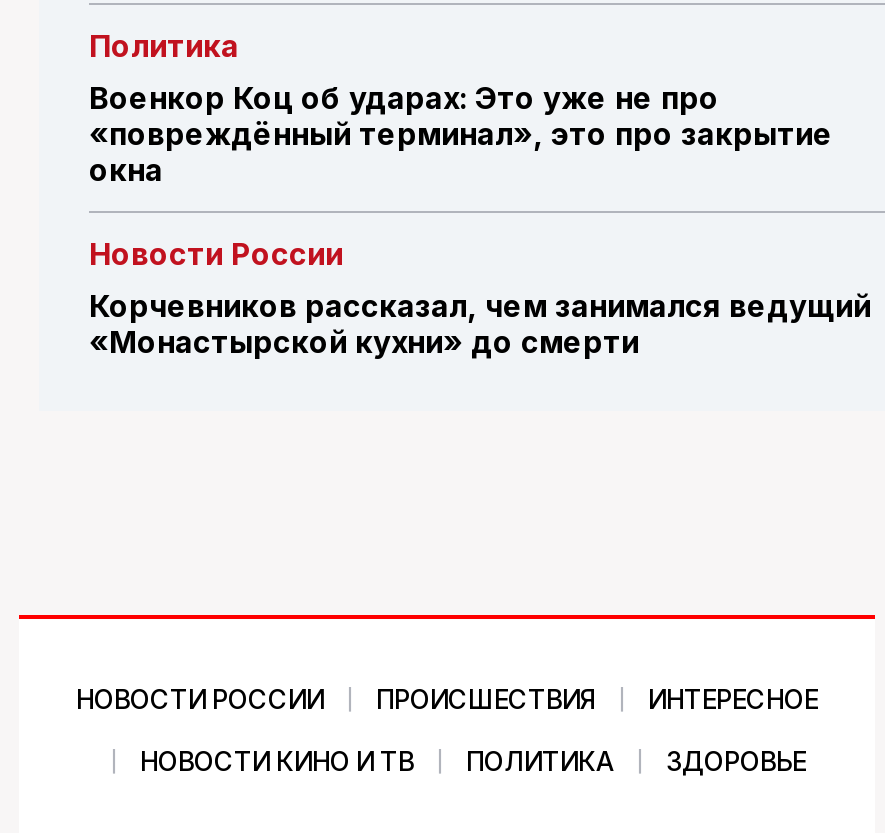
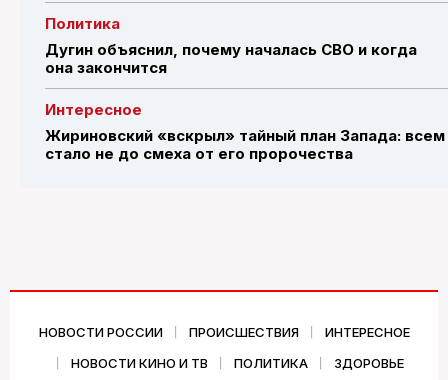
[89,78,833,188] Военкор Коц об ударах: Это уже не про | «повреждённый терминал», это про закрытие | окна -> [45,40,417,77] Дугин объяснил, почему началась СВО и когда | она закончится
[89,234,871,360] Новости России | Корчевников рассказал, чем занимался ведущий | «Монастырской кухни» до смерти -> [45,100,445,163] Интересное | Жириновский «вскрыл» тайный план Запада: всем | стало не до смеха от его пророчества

